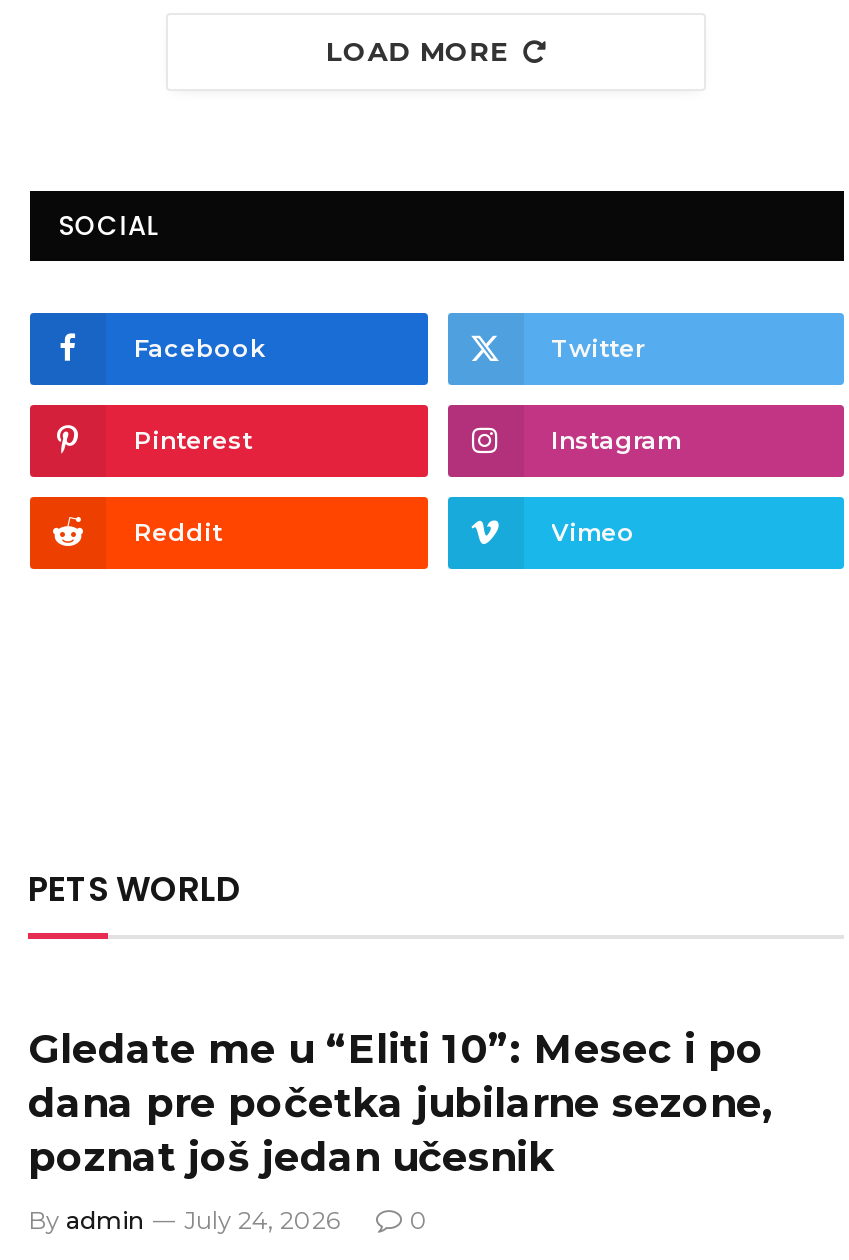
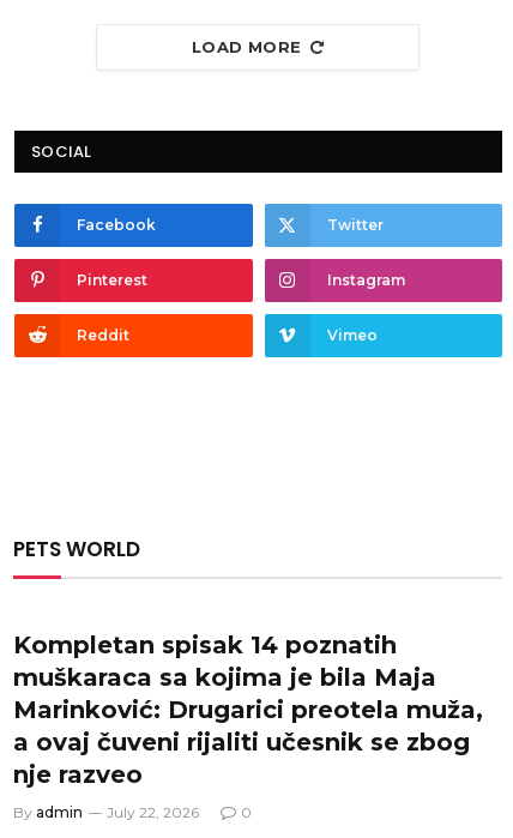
[28,1025,774,1181] Gledate me u “Eliti 10”: Mesec i po | dana pre početka jubilarne sezone, | poznat još jedan učesnik -> [13,630,483,789] Kompletan spisak 14 poznatih | muškaraca sa kojima je bila Maja | Marinković: Drugarici preotela muža, | a ovaj čuveni rijaliti učesnik se zbog | nje razveo
[28,1205,340,1235] By admin July 24, 2026 -> [13,803,199,821] By admin July 22, 2026

